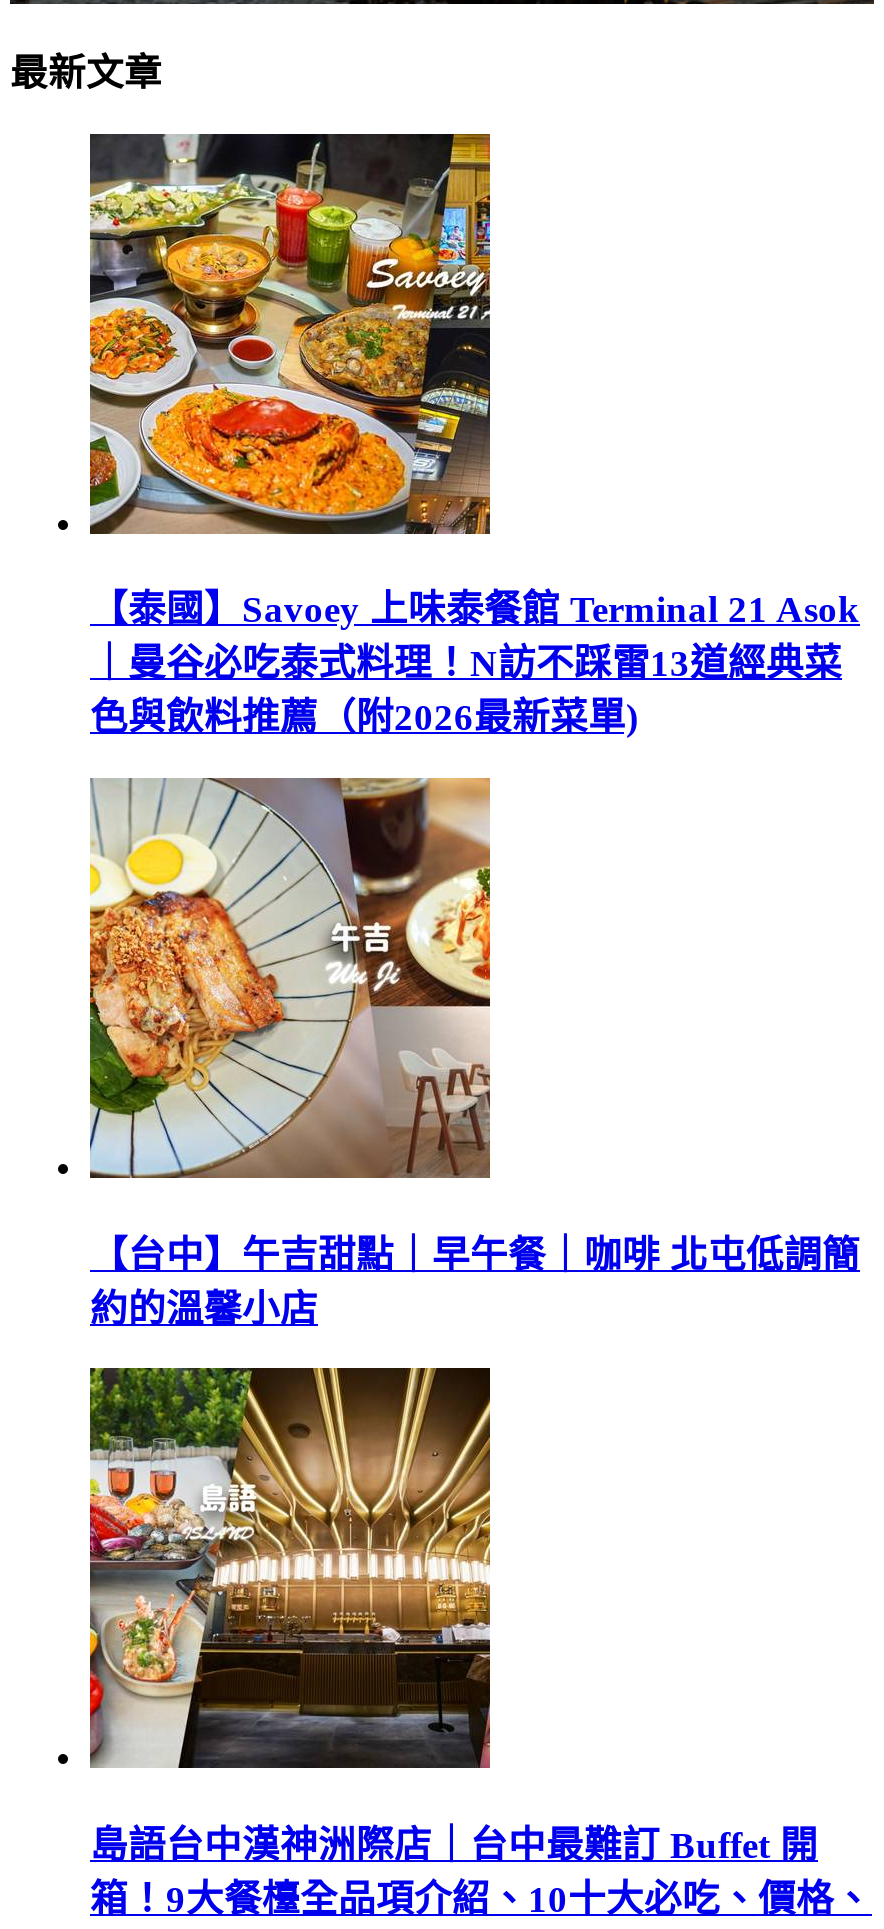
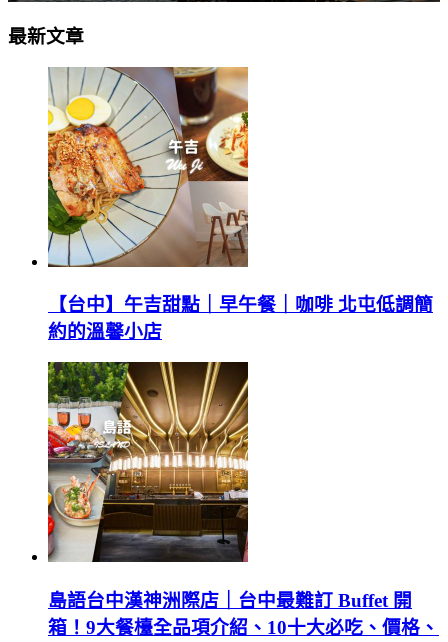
[88,132,860,738] [image] | 【泰國】Savoey 上味泰餐館 Terminal 21 Asok | ｜曼谷必吃泰式料理！N訪不踩雷13道經典菜 | 色與飲料推薦（附2026最新菜單) -> none

